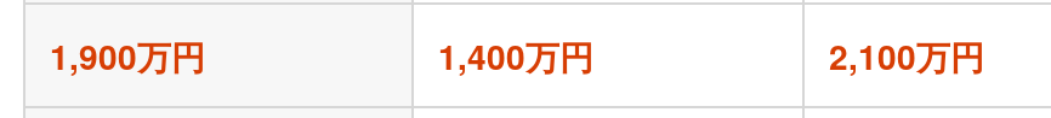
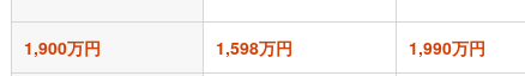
[438,31,593,79] 1,400万円 -> [216,35,292,59] 1,598万円
[829,31,984,79] 2,100万円 -> [409,35,485,59] 1,990万円

